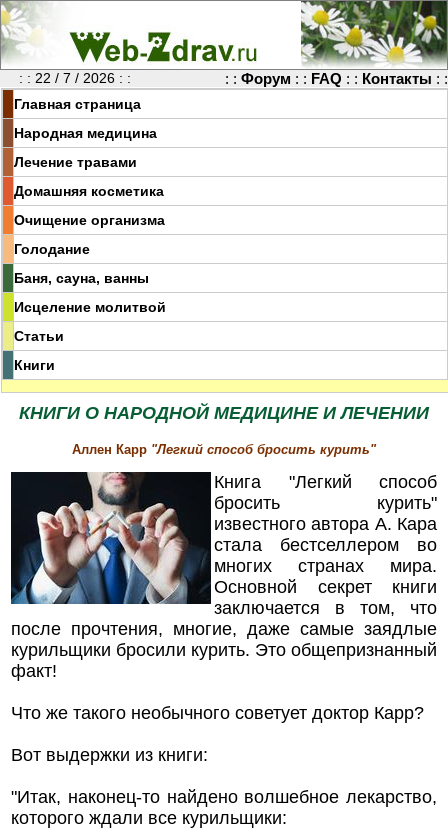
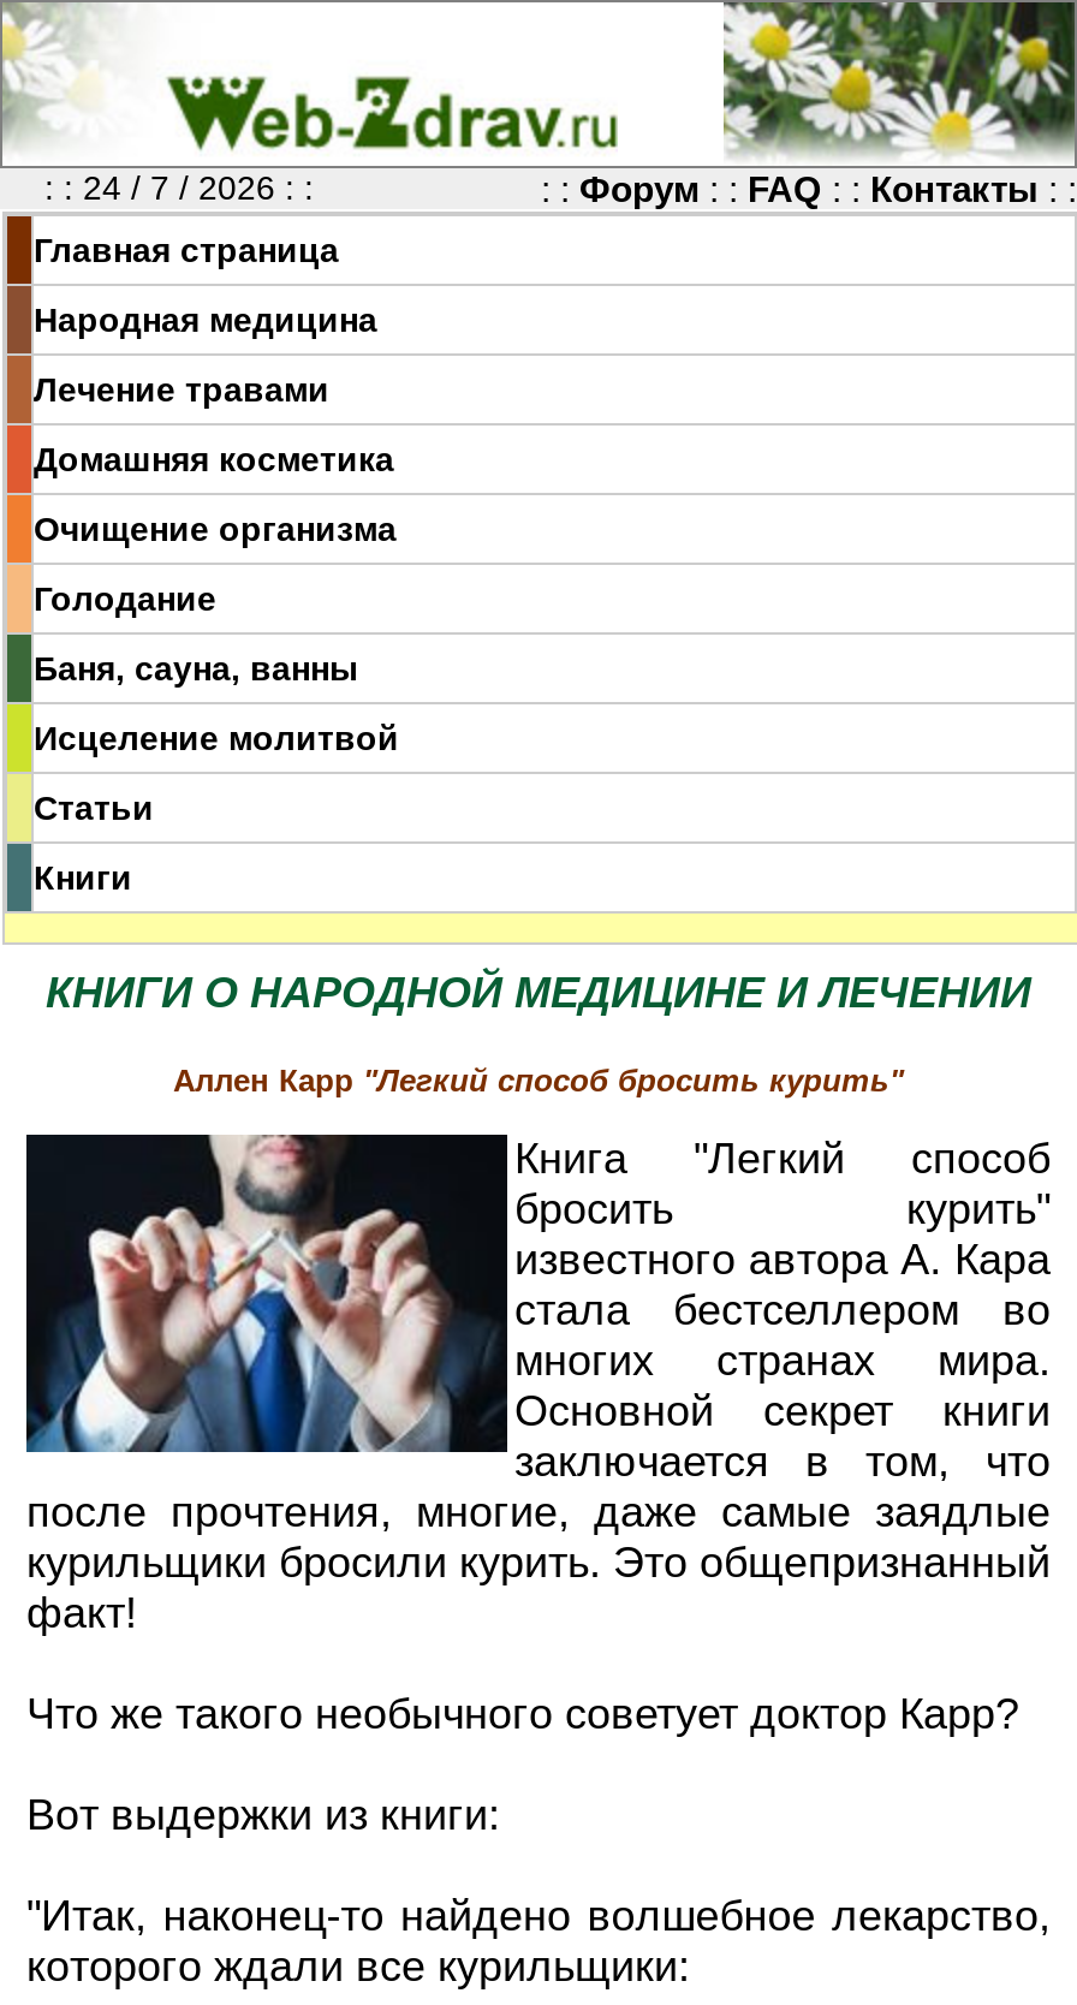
[18,70,130,86] : : 22 / 7 / 2026 : : -> [44,168,314,207] : : 24 / 7 / 2026 : :

